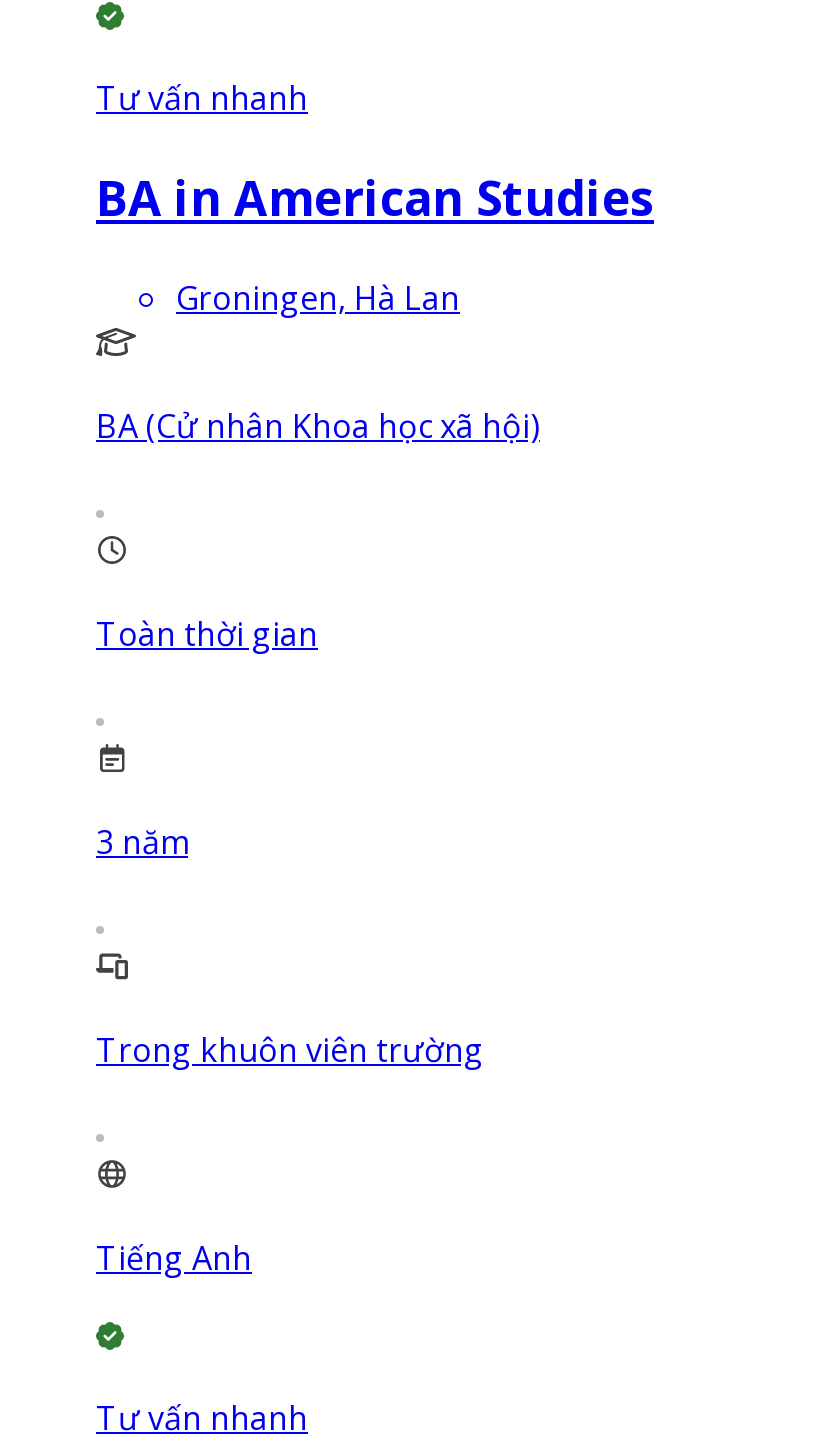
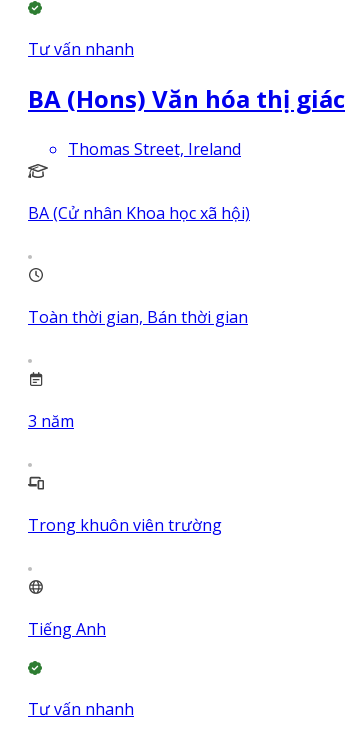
[96,165,654,231] BA in American Studies -> [28,82,345,115] BA (Hons) Văn hóa thị giác
[176,276,460,320] Groningen, Hà Lan -> [68,138,241,160] Thomas Street, Ireland
[96,612,318,656] Toàn thời gian -> [28,306,248,328] Toàn thời gian, Bán thời gian

